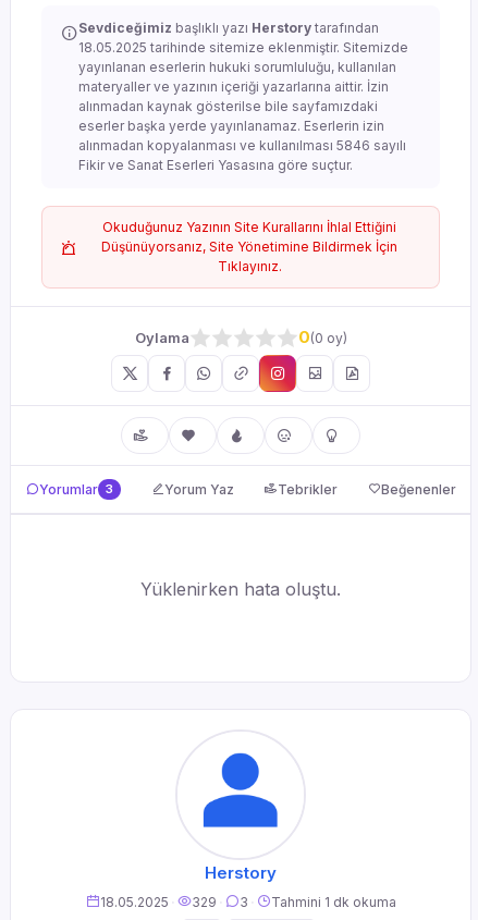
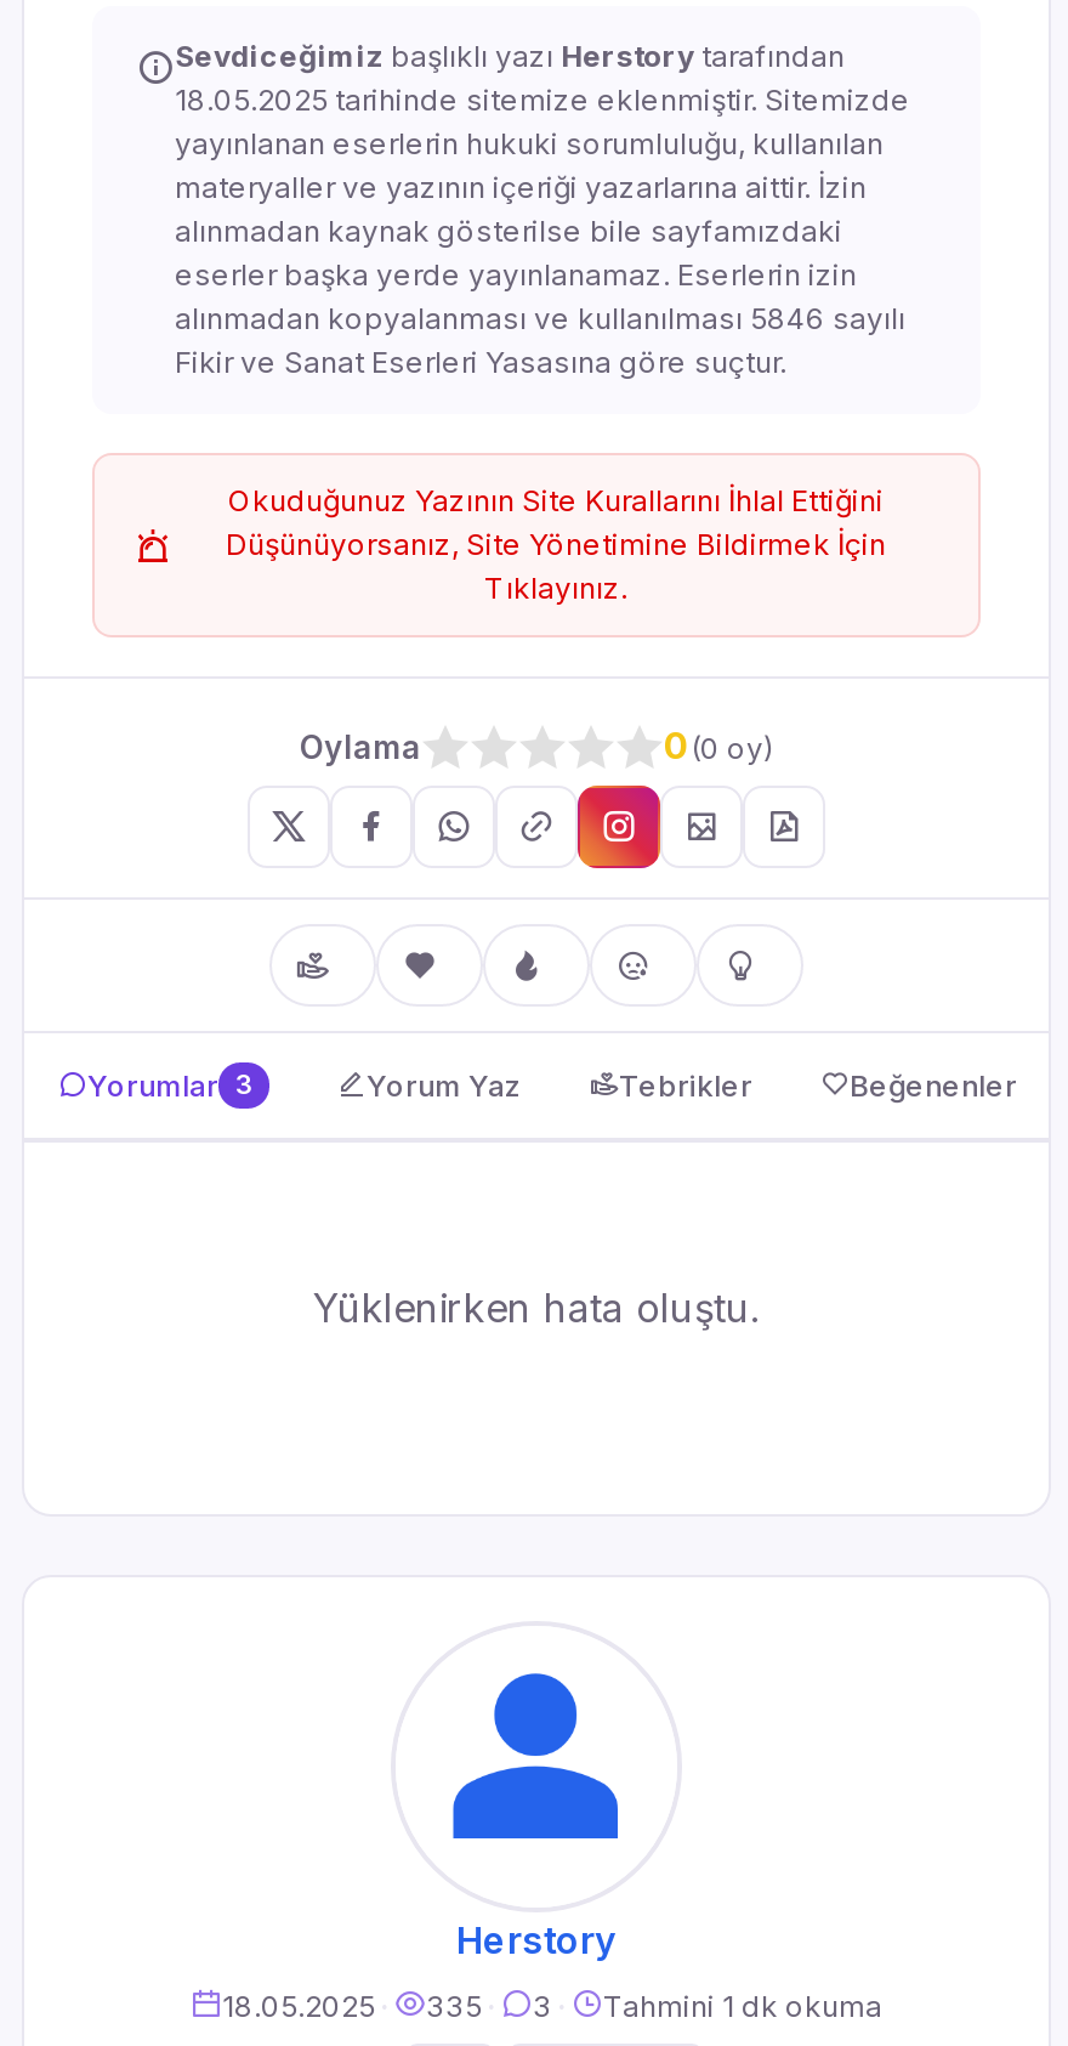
[100,893,396,910] 18.05.2025 · 329 · 3 · Tahmini 1 dk okuma -> [222,1987,882,2023] 18.05.2025 · 335 · 3 · Tahmini 1 dk okuma

